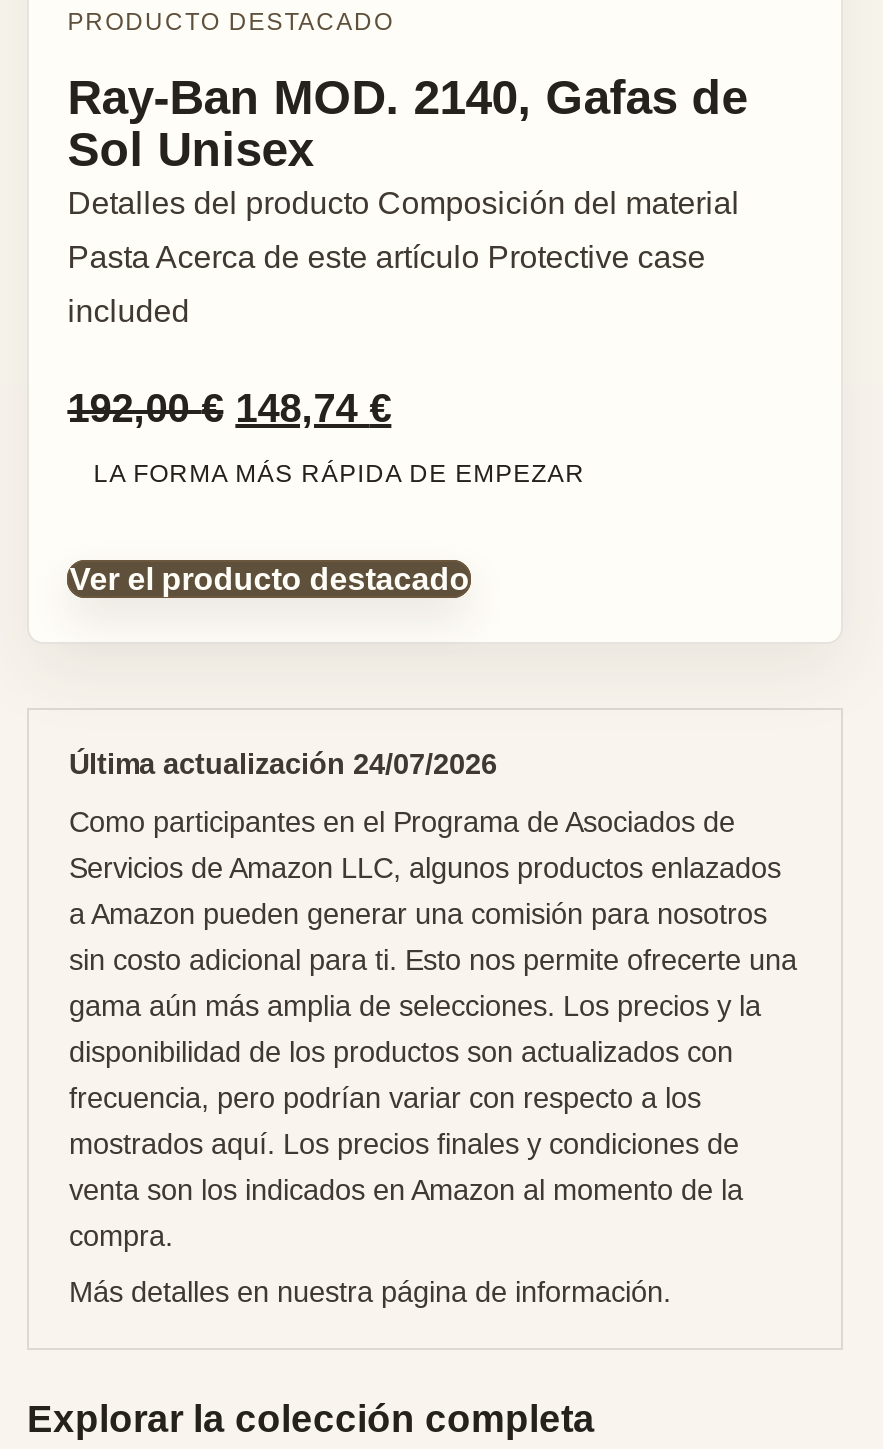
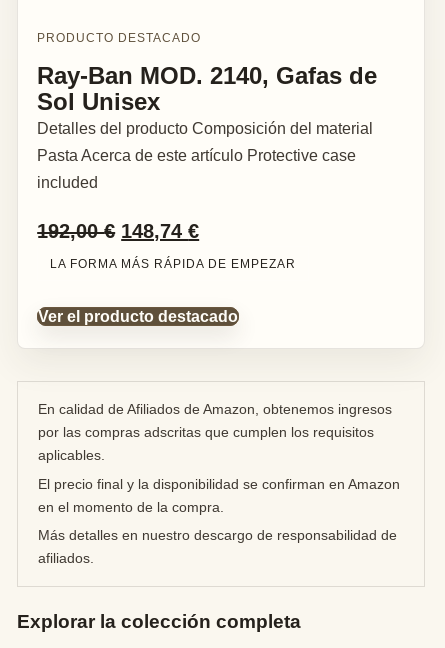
[69,748,497,780] Última actualización 24/07/2026 -> [38,401,392,463] En calidad de Afiliados de Amazon, obtenemos ingresos | por las compras adscritas que cumplen los requisitos | aplicables.
[69,805,797,1251] Como participantes en el Programa de Asociados de | Servicios de Amazon LLC, algunos productos enlazados | a Amazon pueden generar una comisión para nosotros | sin costo adicional para ti. Esto nos permite ofrecerte una | gama aún más amplia de selecciones. Los precios y la | disponibilidad de los productos son actualizados con | frecuencia, pero podrían variar con respecto a los | mostrados aquí. Los precios finales y condiciones de | venta son los indicados en Amazon al momento de la | compra. -> [38,475,400,514] El precio final y la disponibilidad se confirman en Amazon | en el momento de la compra.
[69,1276,671,1308] Más detalles en nuestra página de información. -> [38,527,397,566] Más detalles en nuestro descargo de responsabilidad de | afiliados.

